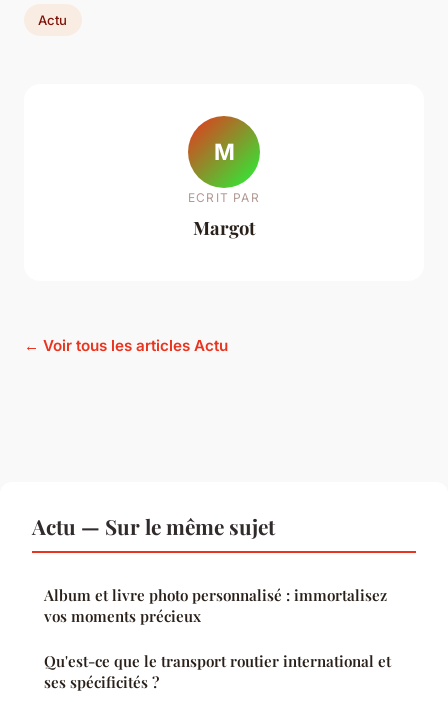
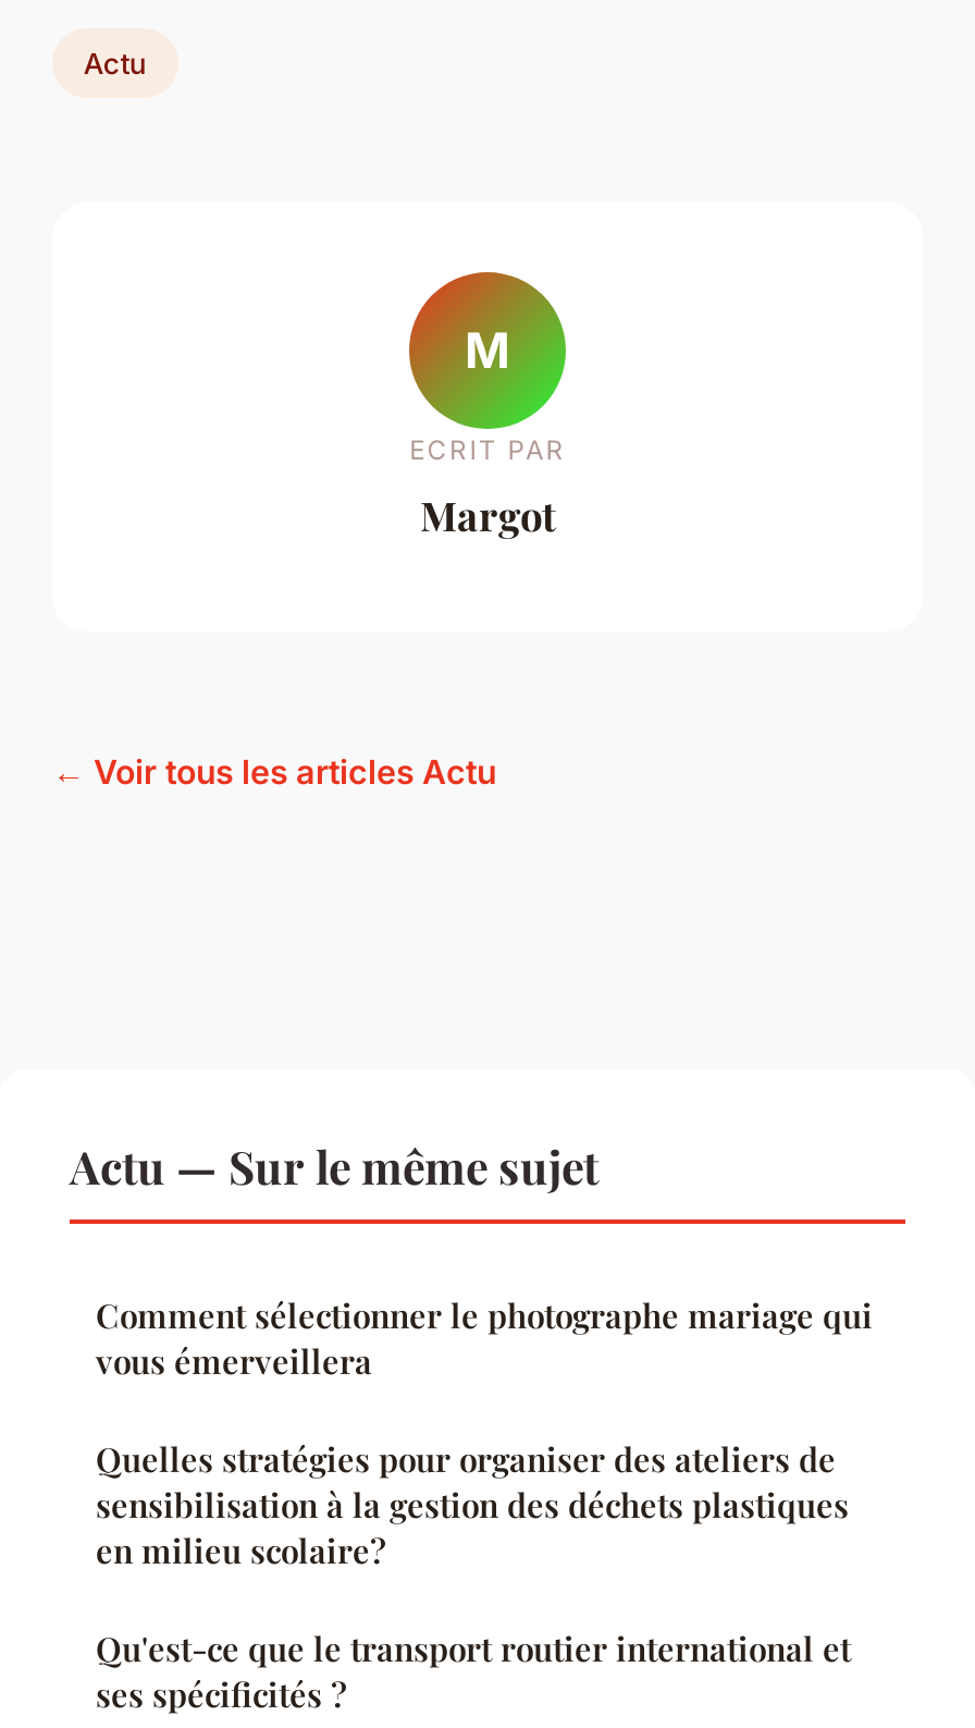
[44,585,387,626] Album et livre photo personnalisé : immortalisez | vos moments précieux -> [96,1295,873,1573] Comment sélectionner le photographe mariage qui | vous émerveillera | Quelles stratégies pour organiser des ateliers de | sensibilisation à la gestion des déchets plastiques | en milieu scolaire?

